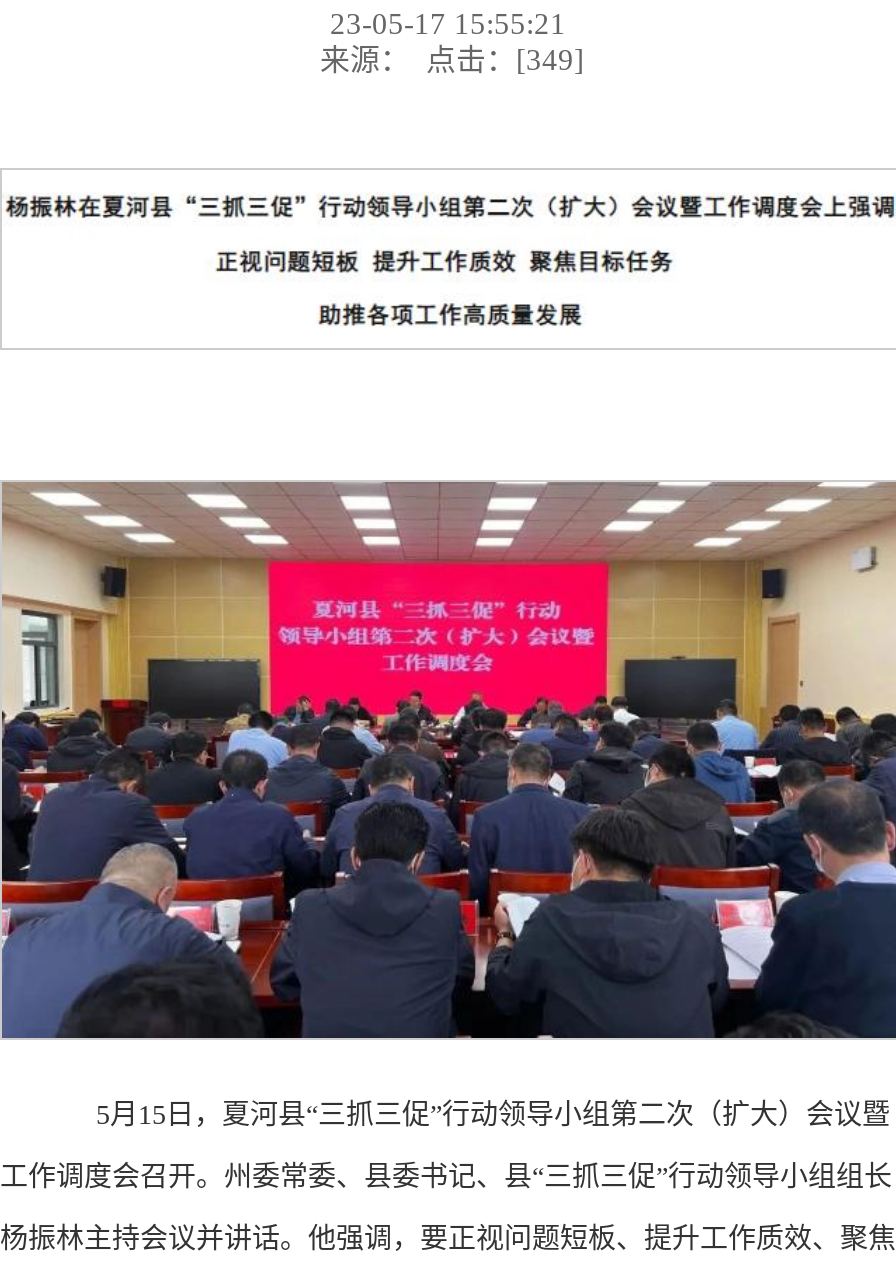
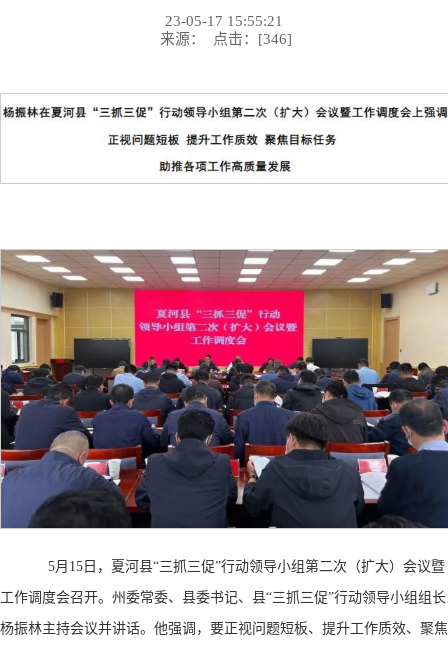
[312,45,584,77] 来源： 点击：[349] -> [156,31,292,47] 来源： 点击：[346]

